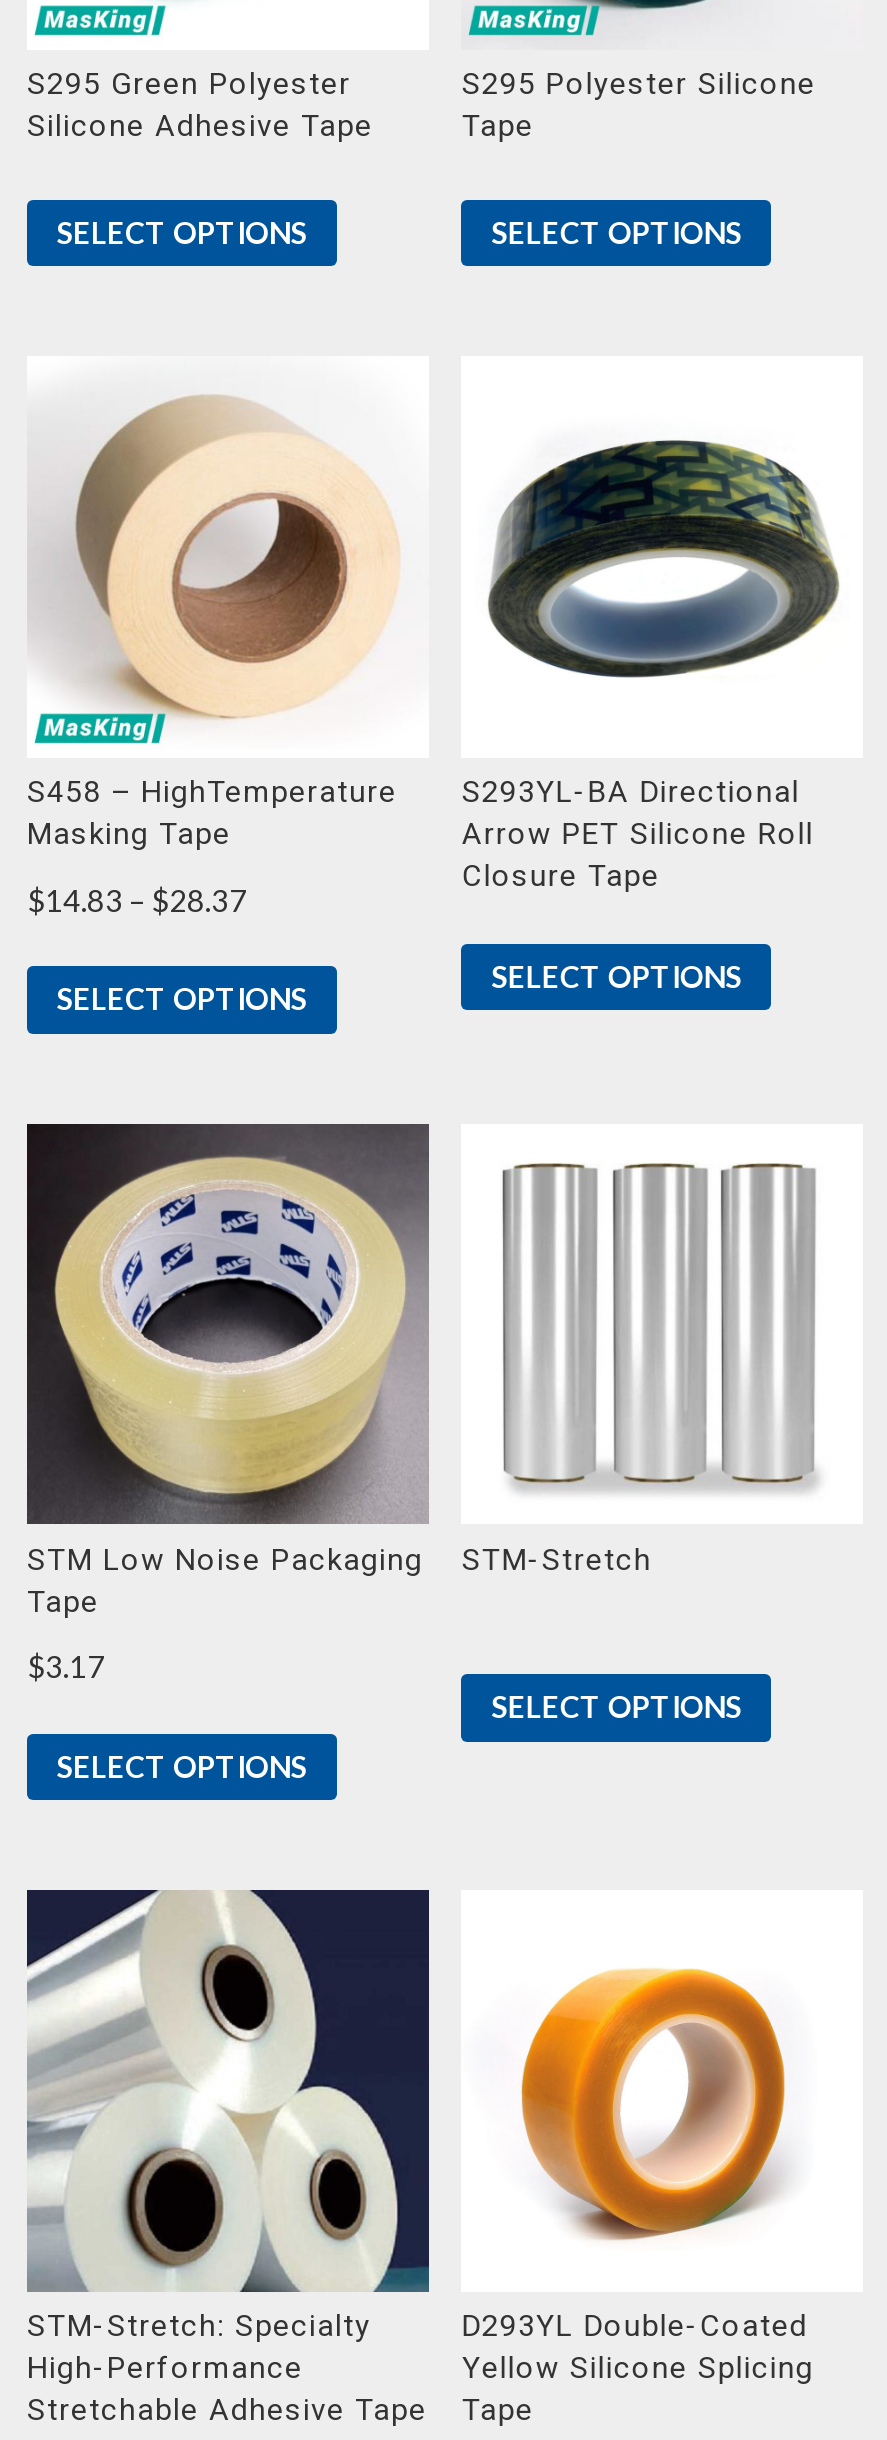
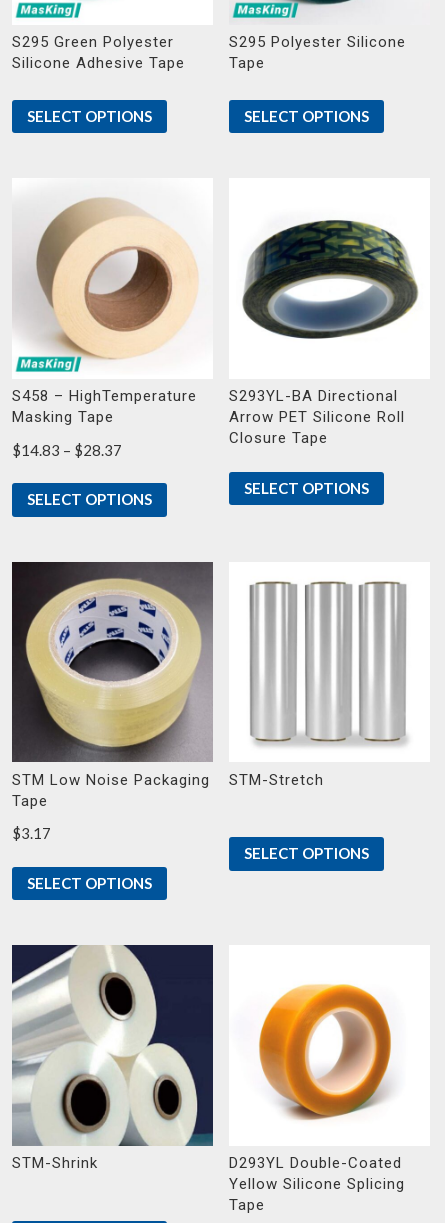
[27,2308,427,2428] STM-Stretch: Specialty | High-Performance | Stretchable Adhesive Tape -> [12,1154,98,1172] STM-Shrink

